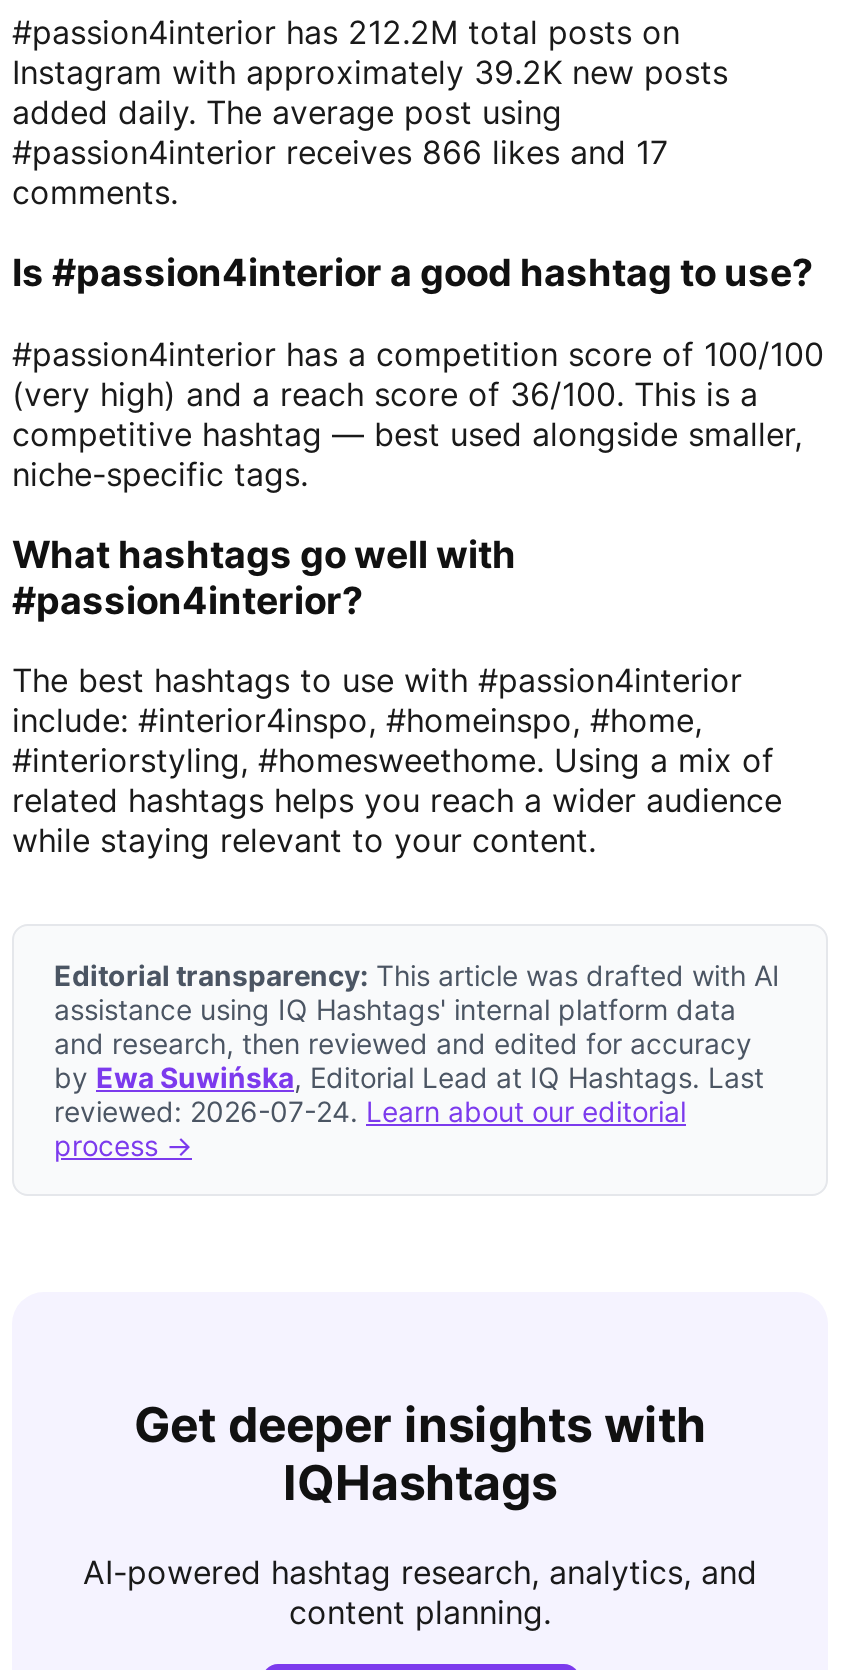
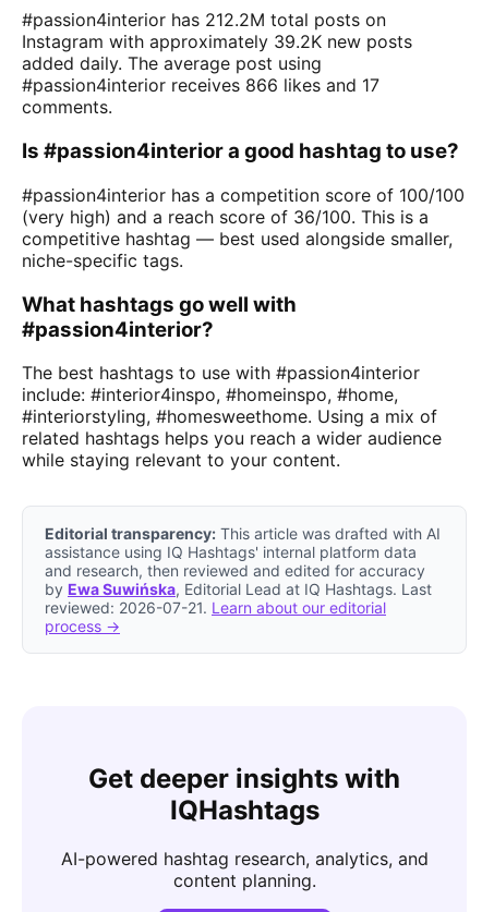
[54,1095,686,1129] reviewed: 2026-07-24. Learn about our editorial -> [45,599,386,617] reviewed: 2026-07-21. Learn about our editorial

